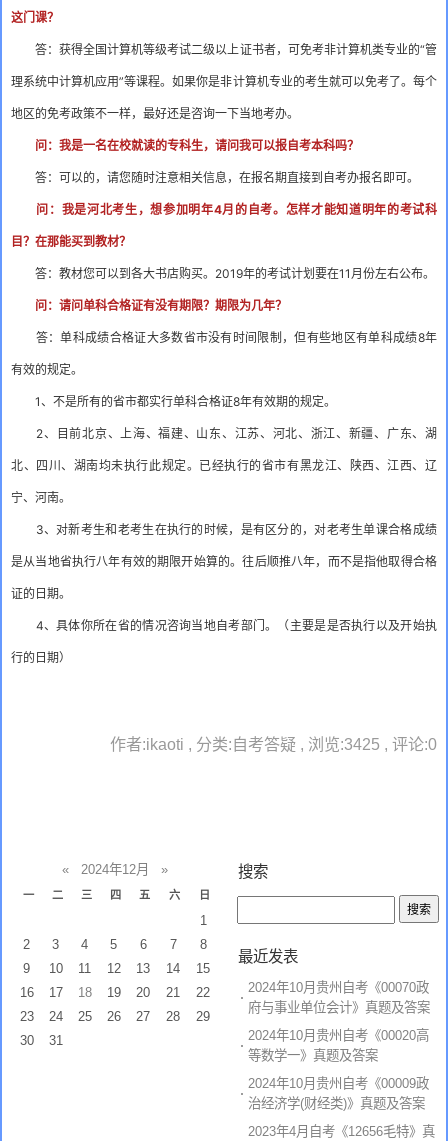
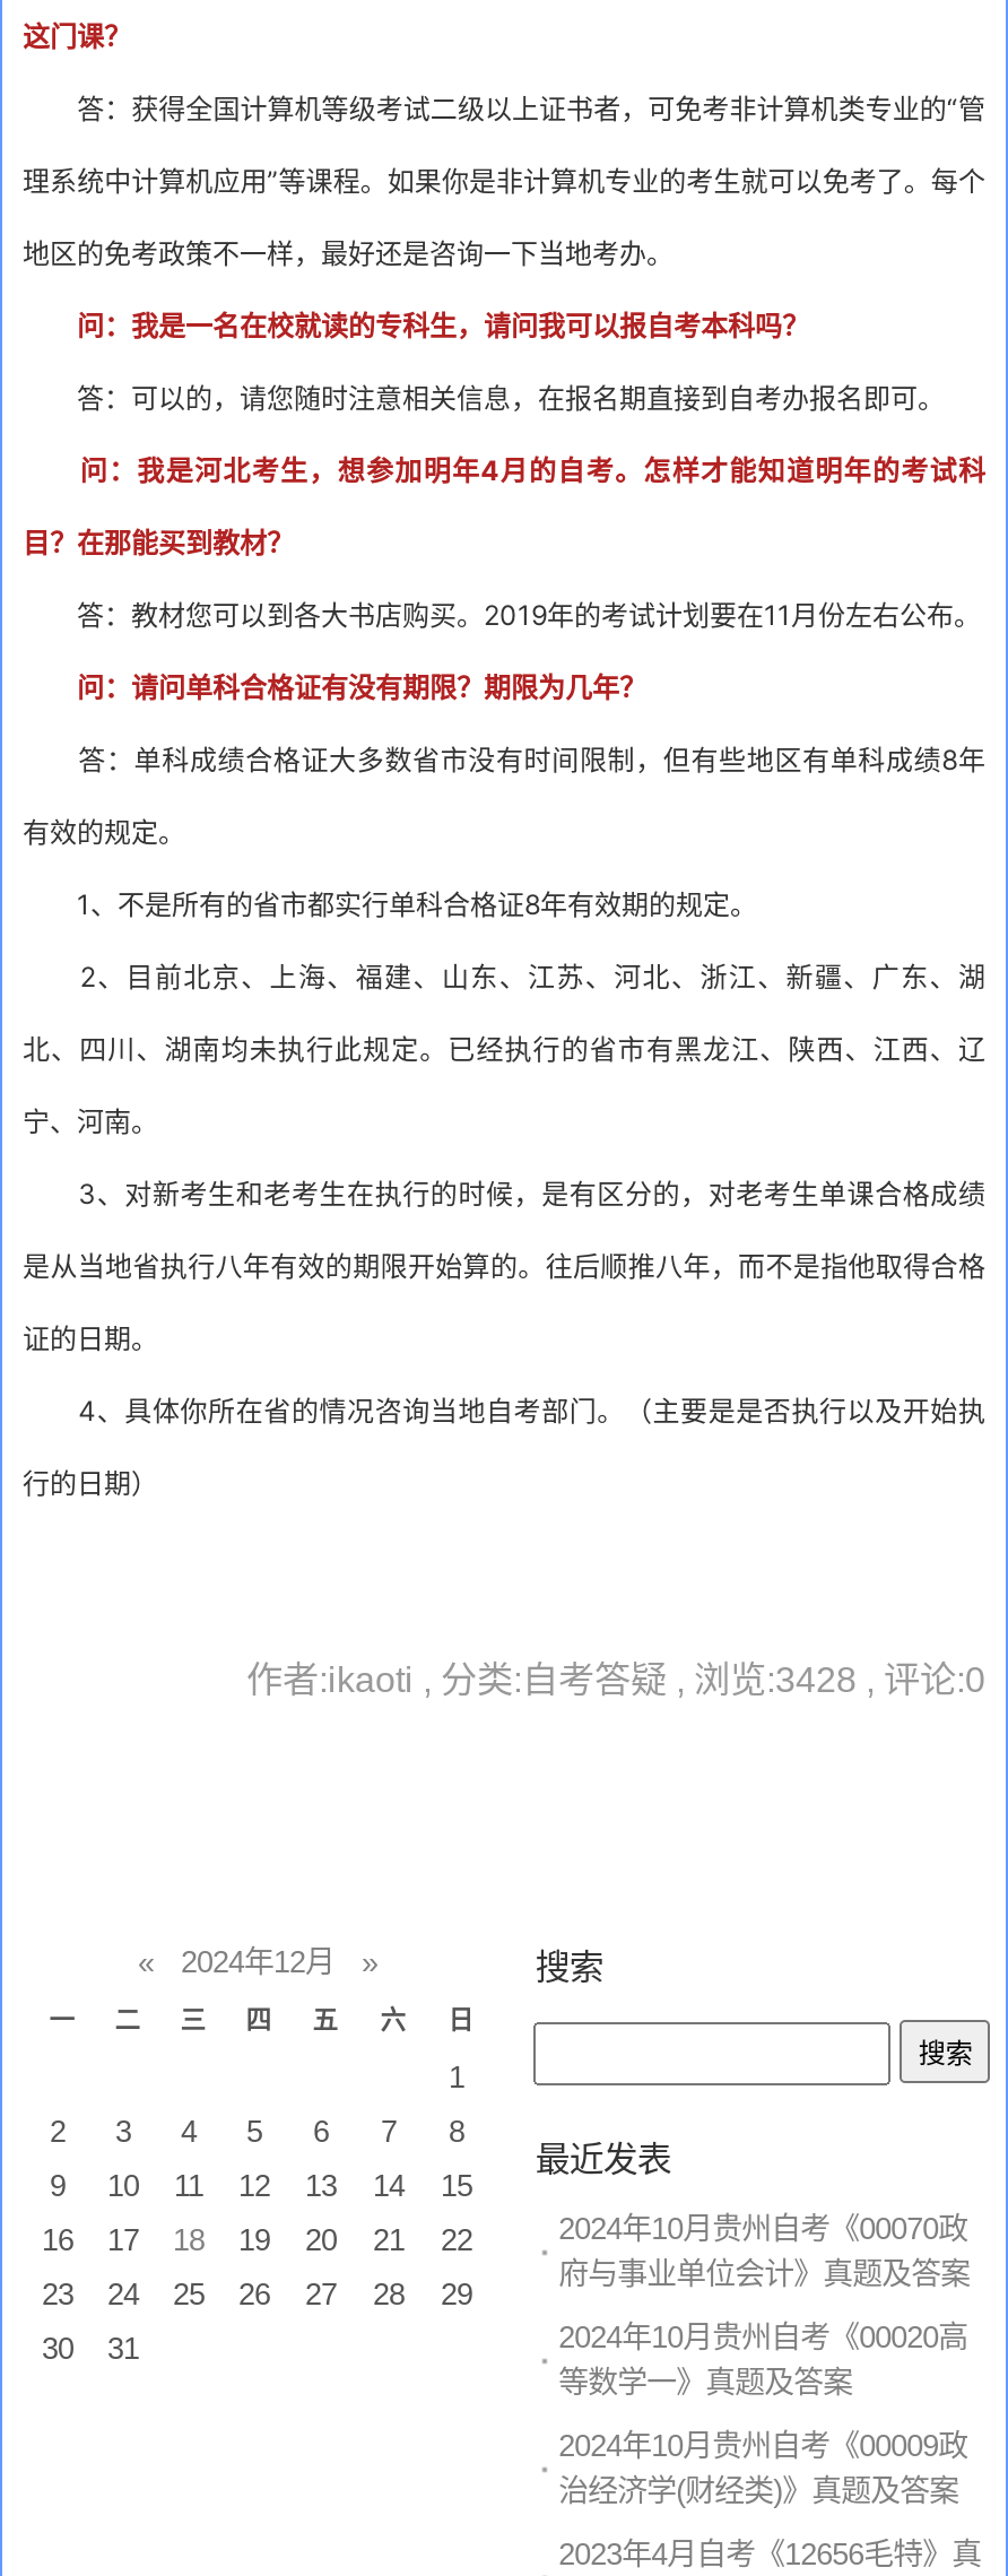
[110,735,437,753] 作者:ikaoti , 分类:自考答疑 , 浏览:3425 , 评论:0 -> [246,1659,985,1700] 作者:ikaoti , 分类:自考答疑 , 浏览:3428 , 评论:0

